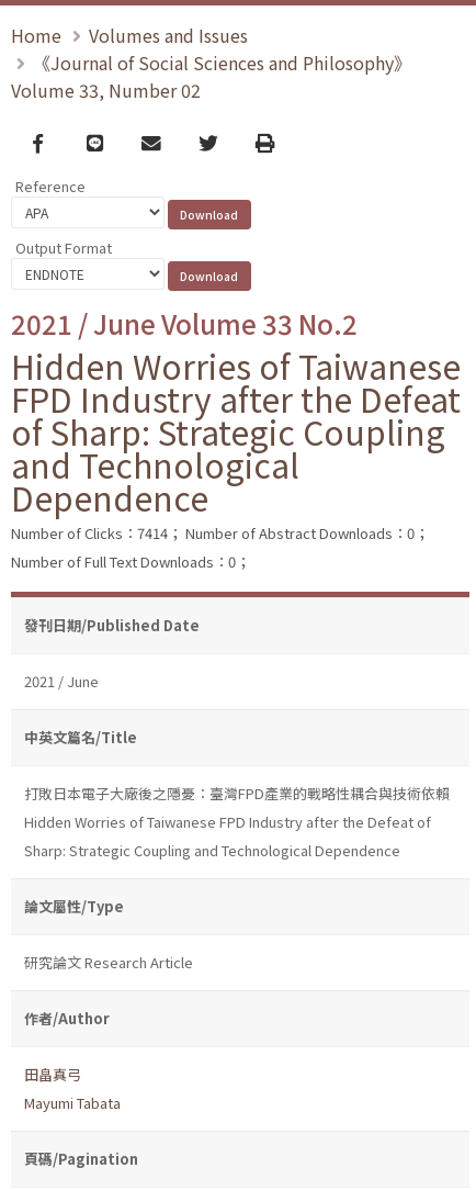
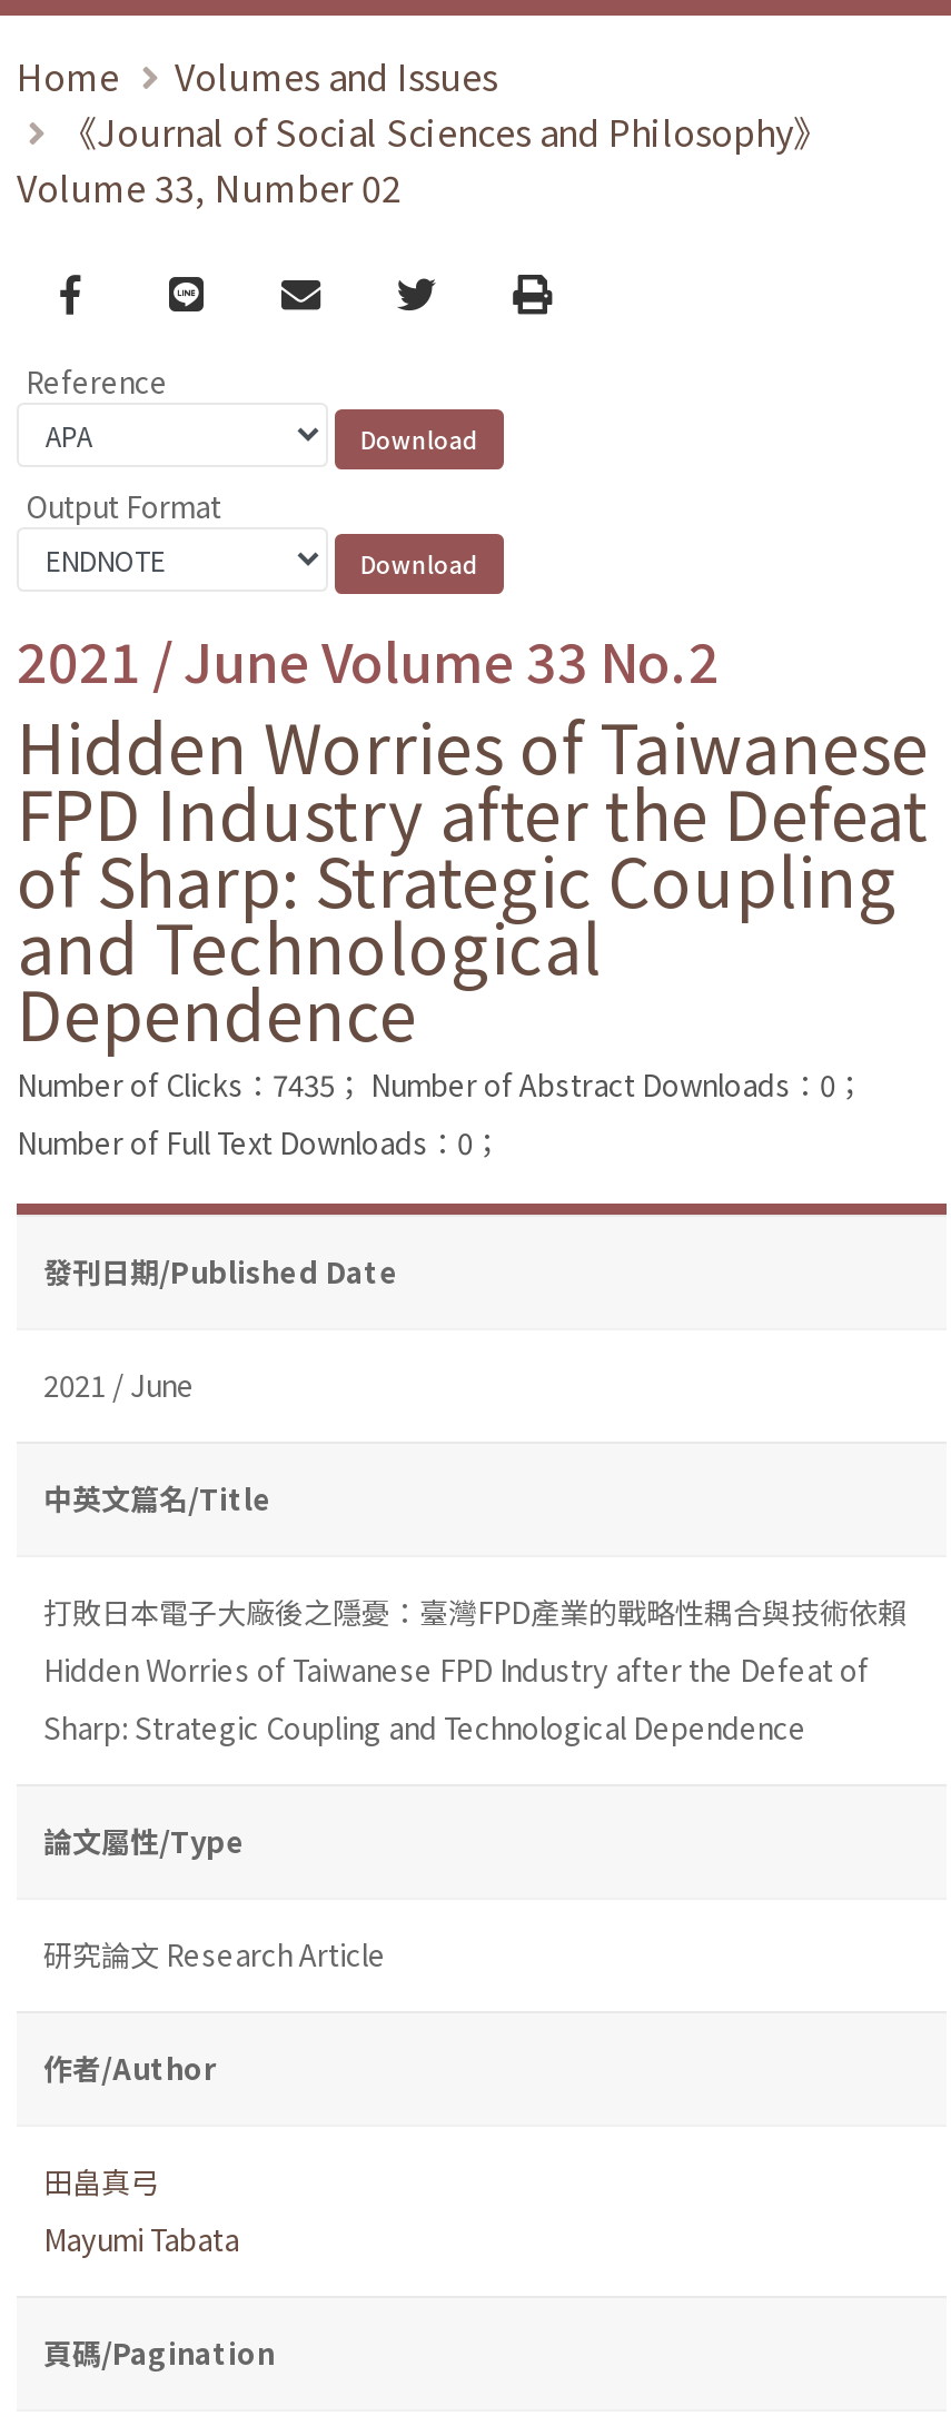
[11,522,429,543] Number of Clicks：7414； Number of Abstract Downloads：0； -> [17,1063,864,1105] Number of Clicks：7435； Number of Abstract Downloads：0；

